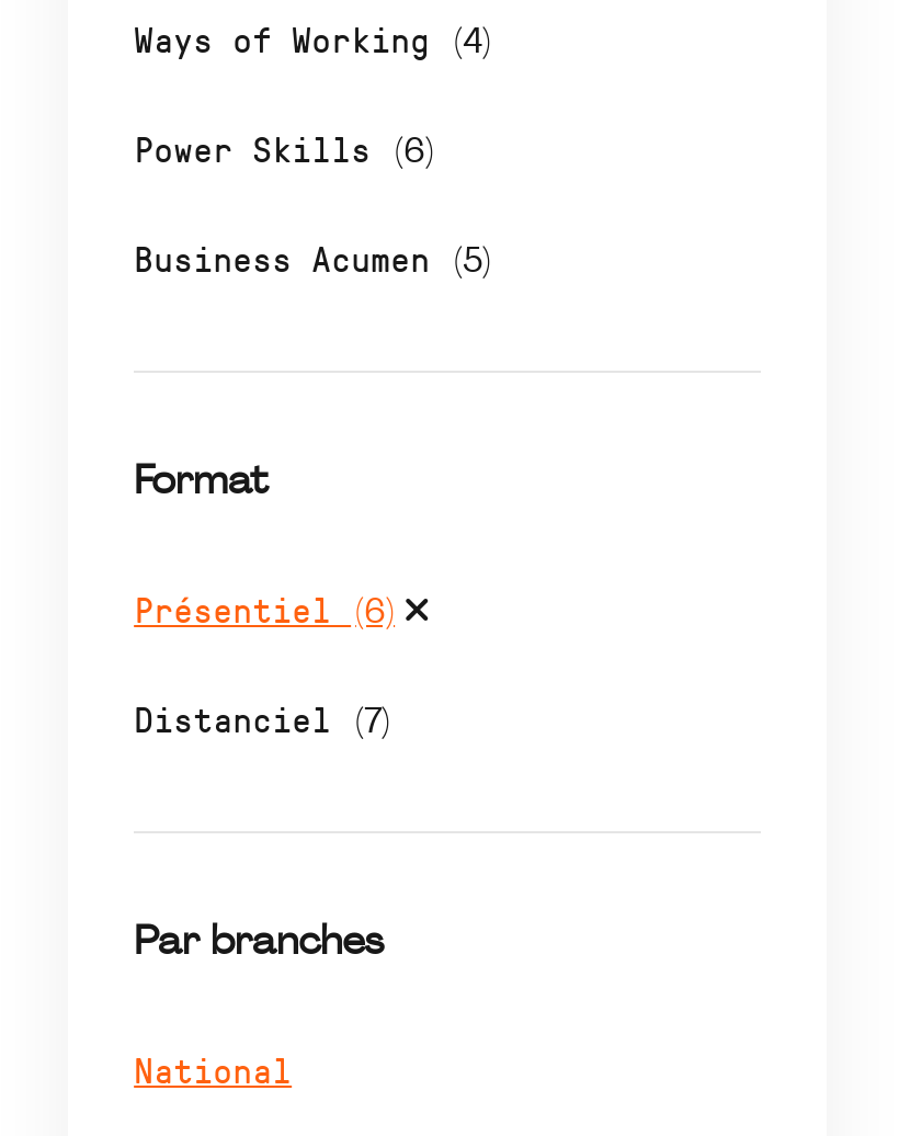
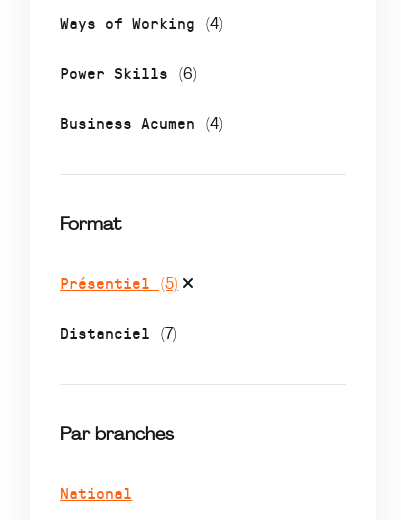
[134,235,491,281] Business Acumen (5) -> [60,112,223,133] Business Acumen (4)
[134,586,395,632] Présentiel (6) -> [60,272,178,293] Présentiel (5)

